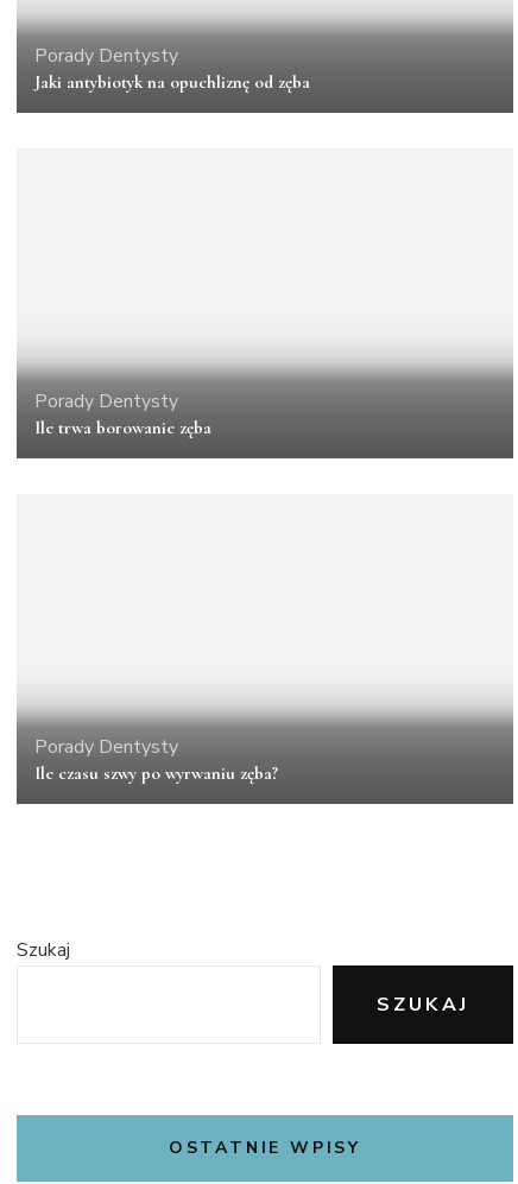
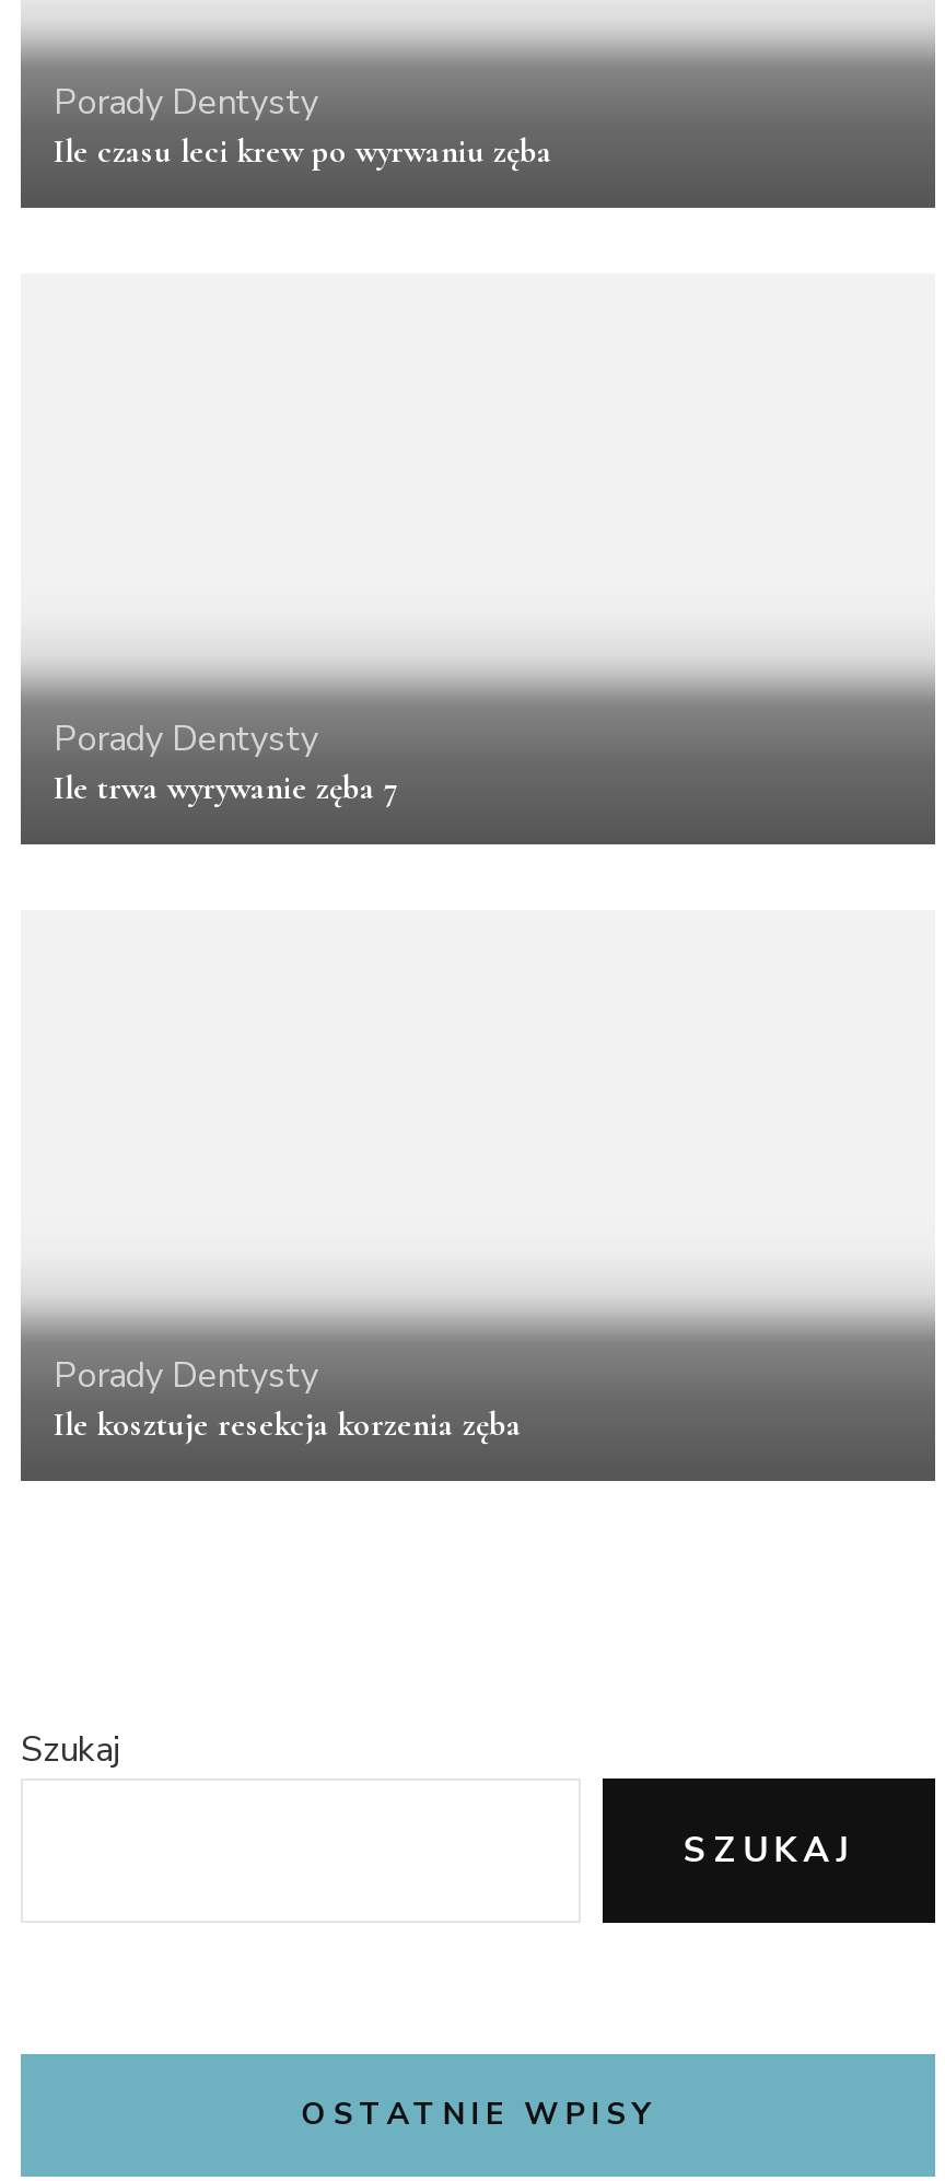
[34,71,310,92] Jaki antybiotyk na opuchliznę od zęba -> [54,130,552,170] Ile czasu leci krew po wyrwaniu zęba
[34,417,211,438] Ile trwa borowanie zęba -> [54,768,397,807] Ile trwa wyrywanie zęba 7
[34,763,278,784] Ile czasu szwy po wyrwaniu zęba? -> [54,1405,522,1444] Ile kosztuje resekcja korzenia zęba

